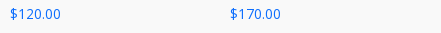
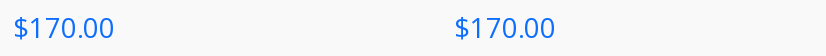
[10,4,61,23] $120.00 -> [13,7,115,45] $170.00

